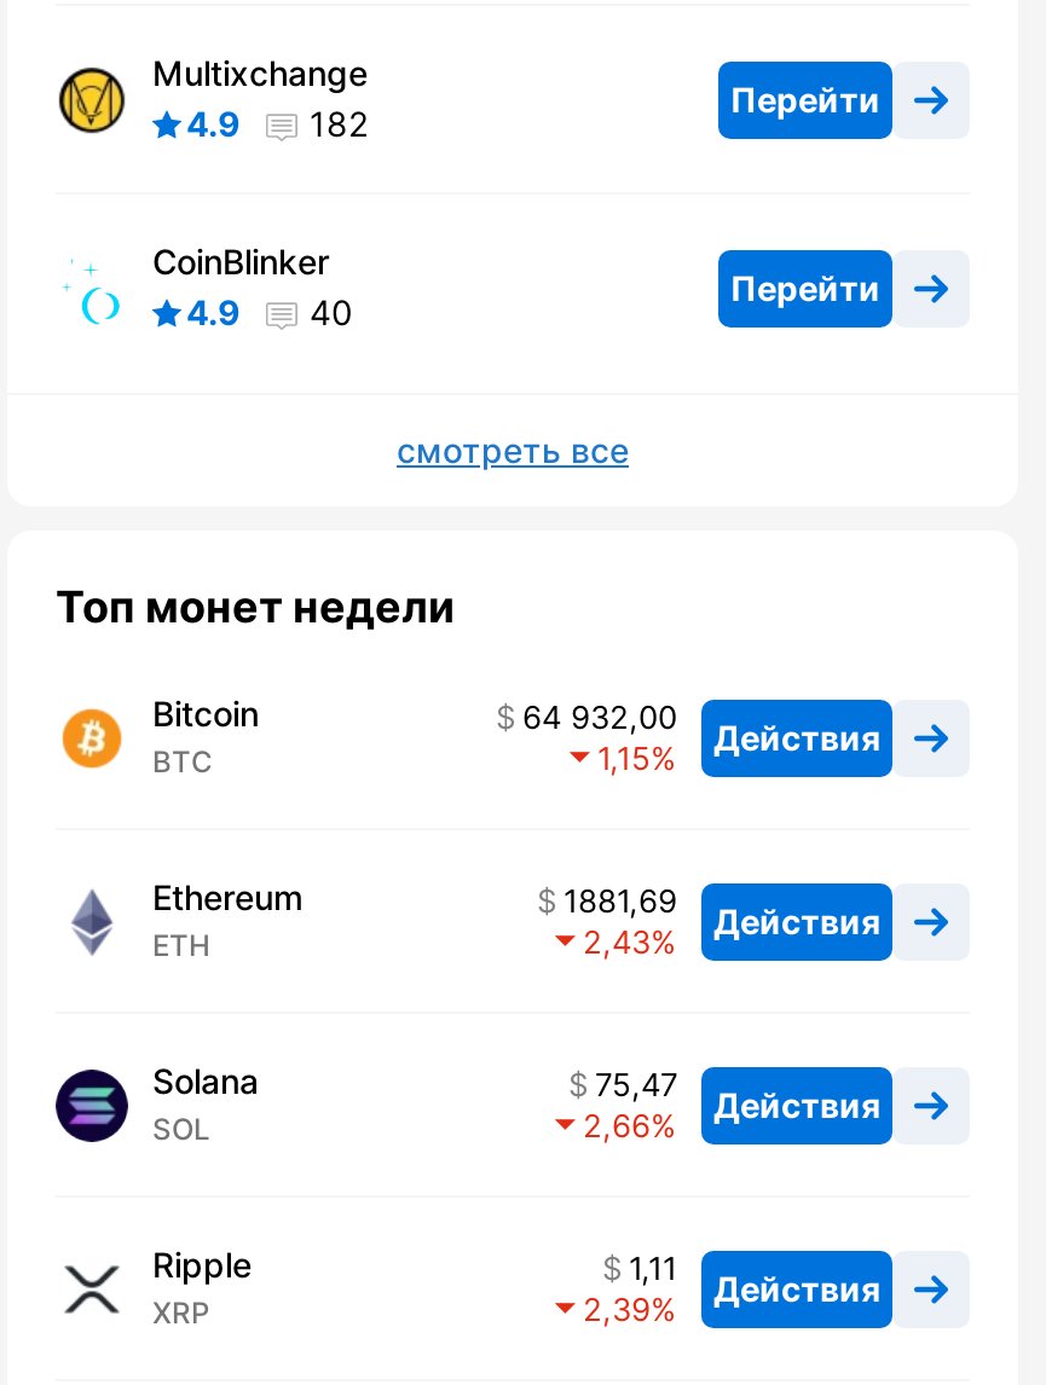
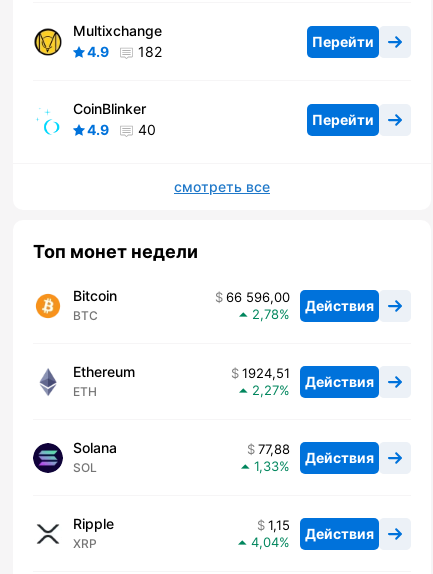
[522,698,880,758] 64 932,00 Действия -> [226,289,374,314] 66 596,00 Действия
[597,739,651,778] 1,15 -> [252,306,279,322] 2,78
[564,882,880,941] 1881,69 Действия -> [242,365,374,390] 1924,51 Действия
[583,923,651,962] 2,43 -> [252,382,279,398] 2,27
[595,1066,880,1125] 75,47 Действия -> [258,441,374,466] 77,88 Действия
[583,1107,651,1145] 2,66 -> [254,458,279,474] 1,33
[629,1249,880,1309] 1,11 Действия -> [268,517,374,542] 1,15 Действия
[583,1290,651,1329] 2,39 -> [251,534,279,550] 4,04

